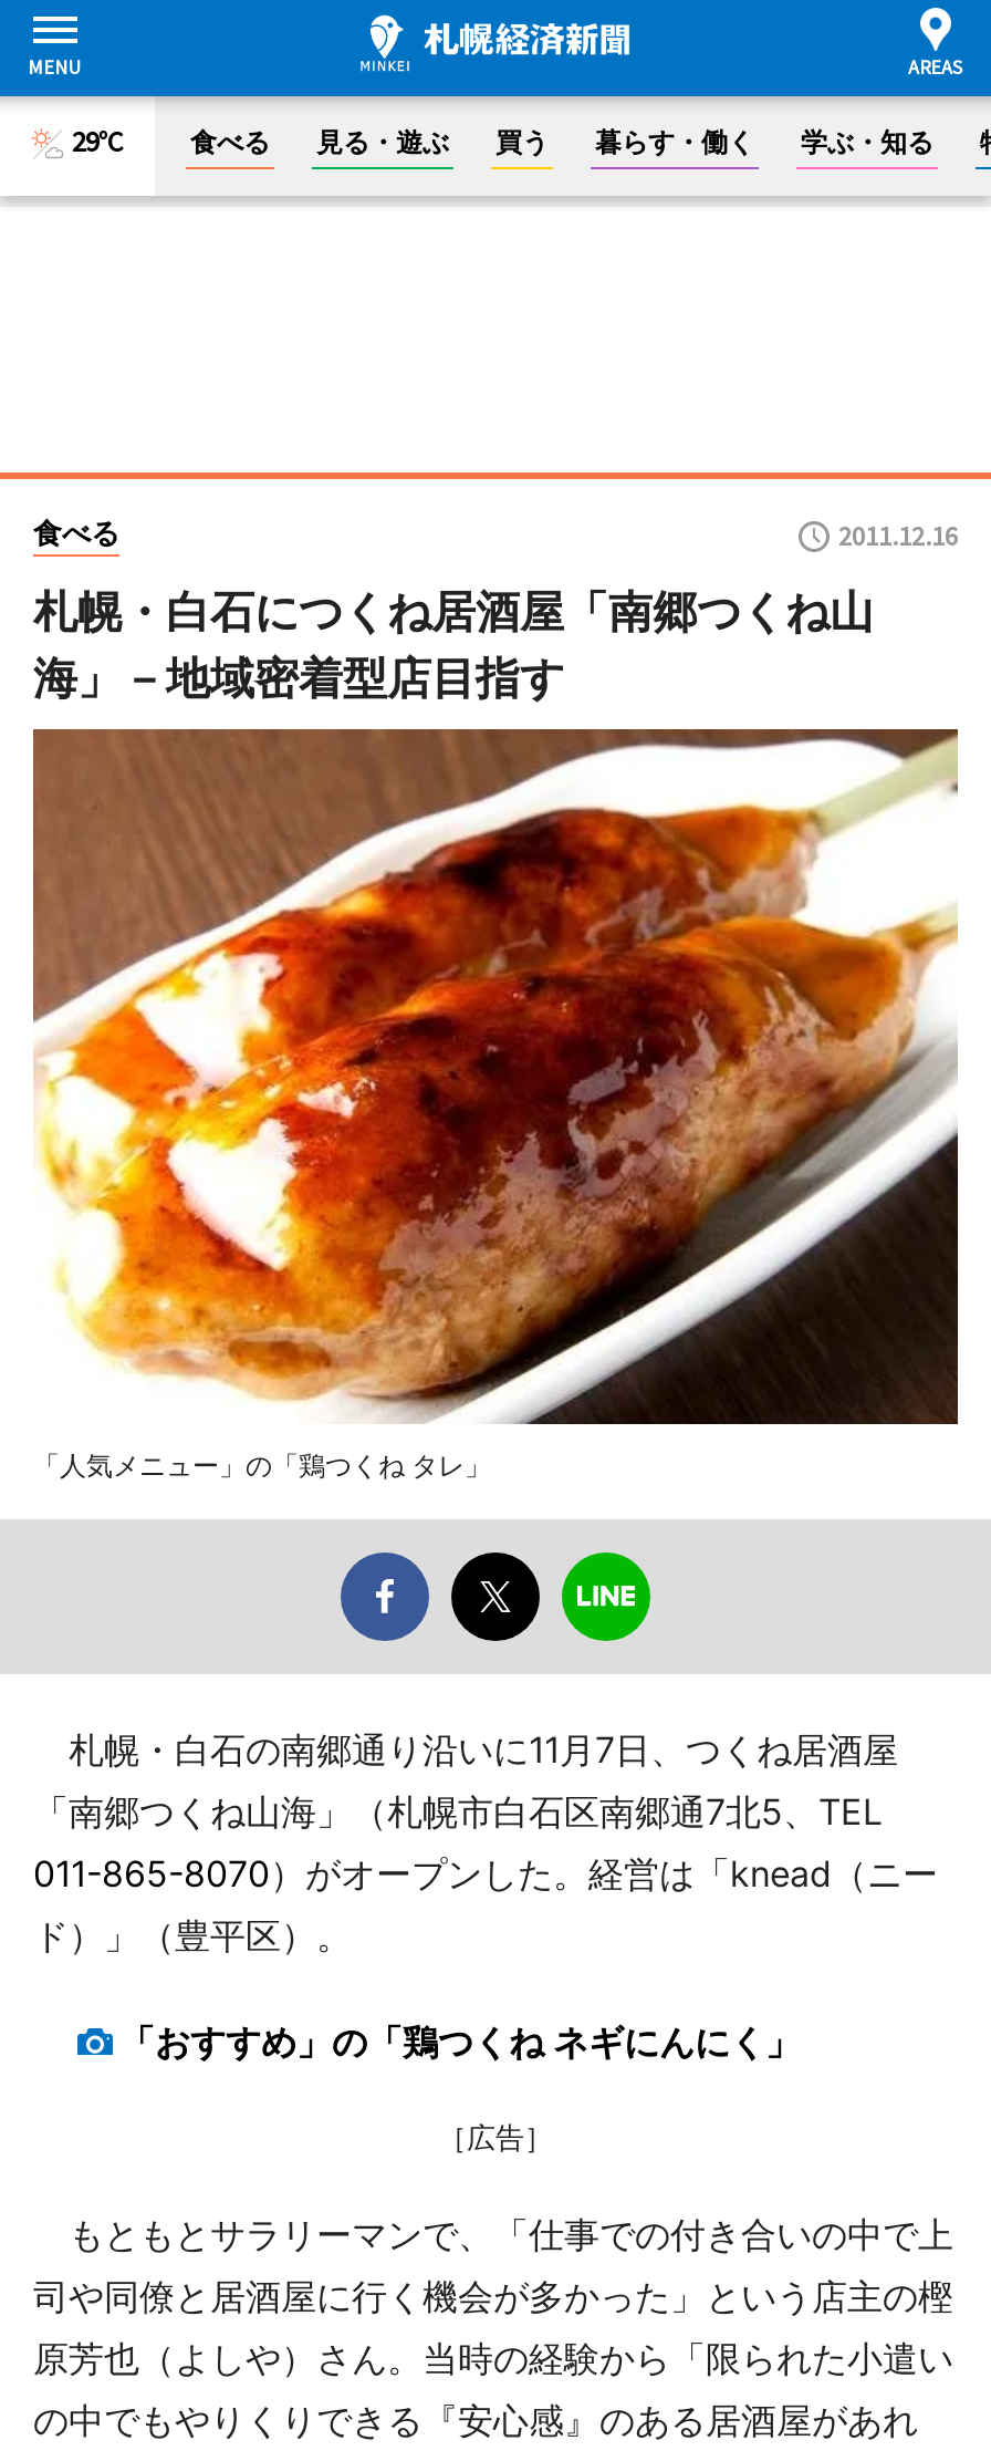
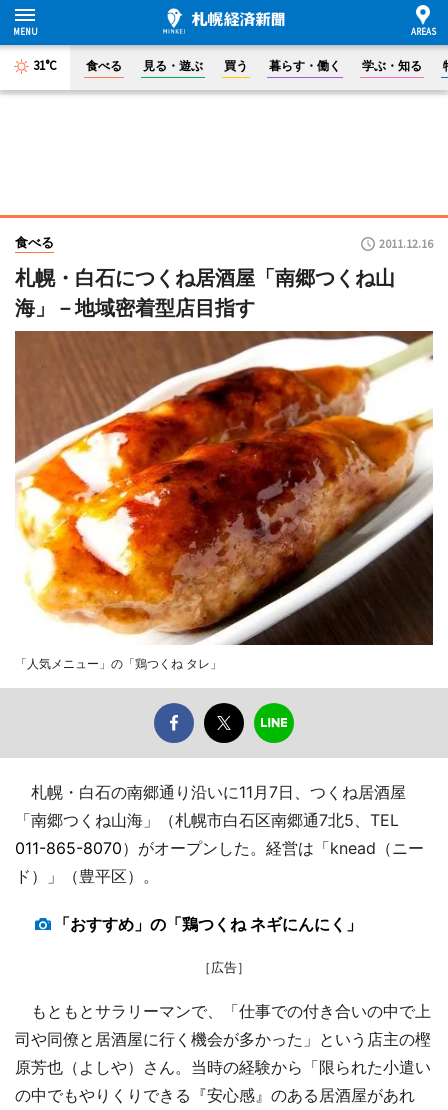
[72,124,125,162] 29°C -> [32,57,56,74] 31°C

